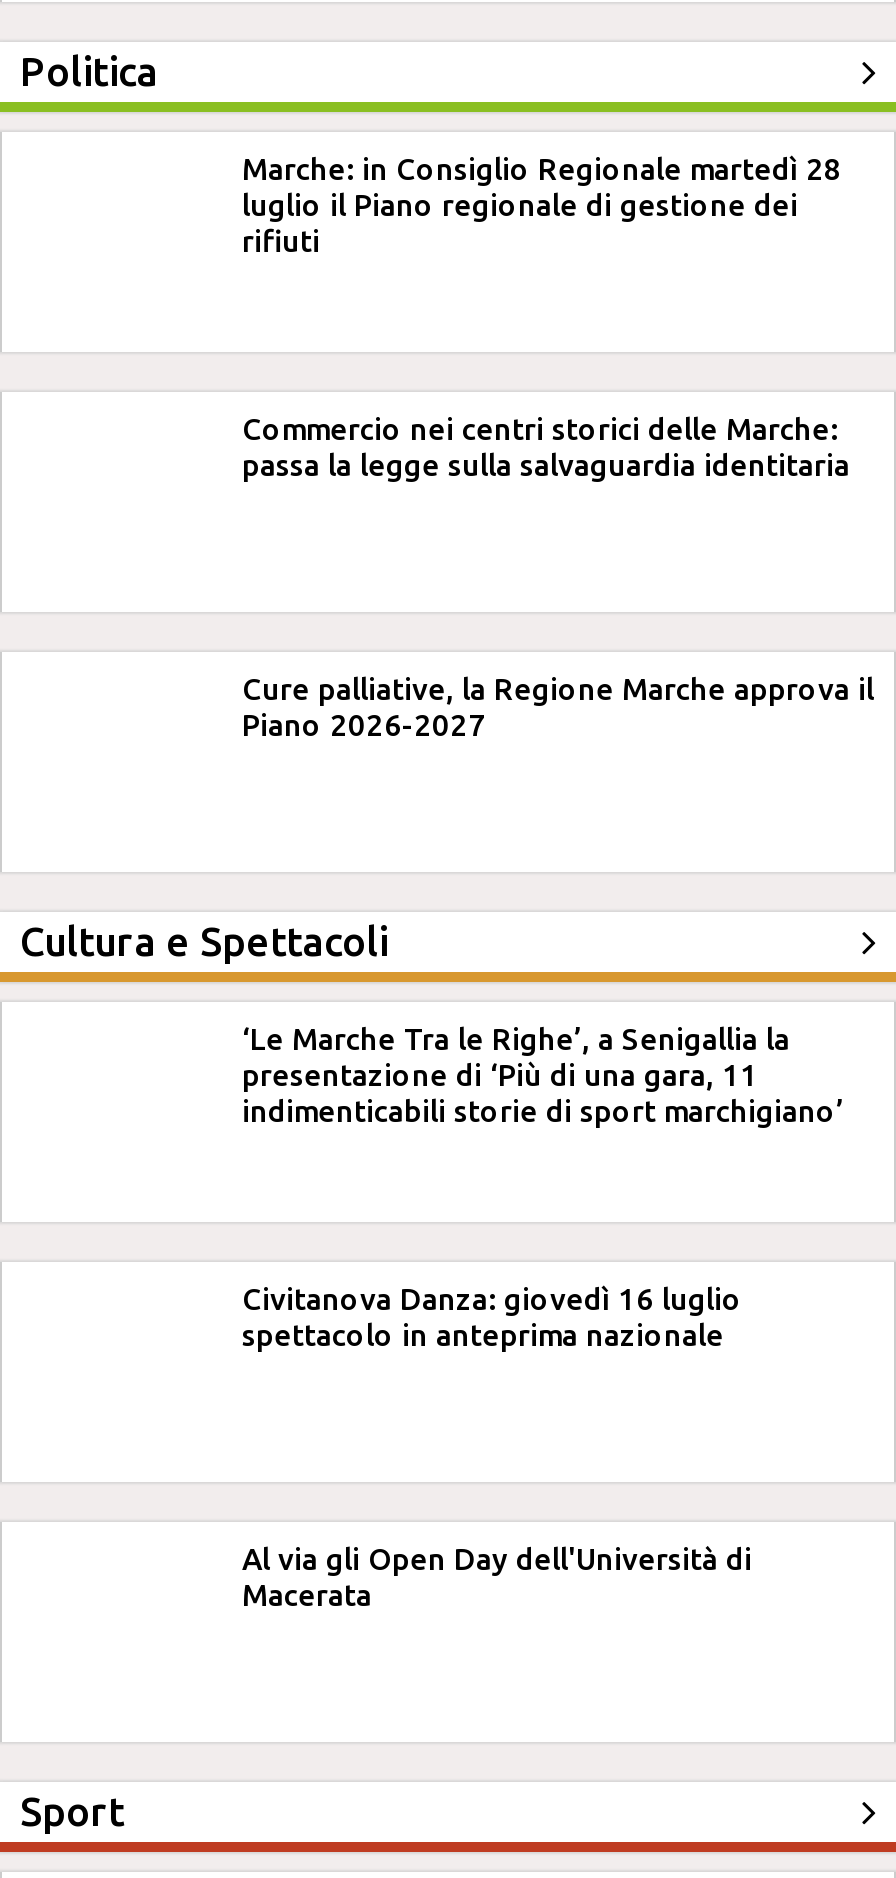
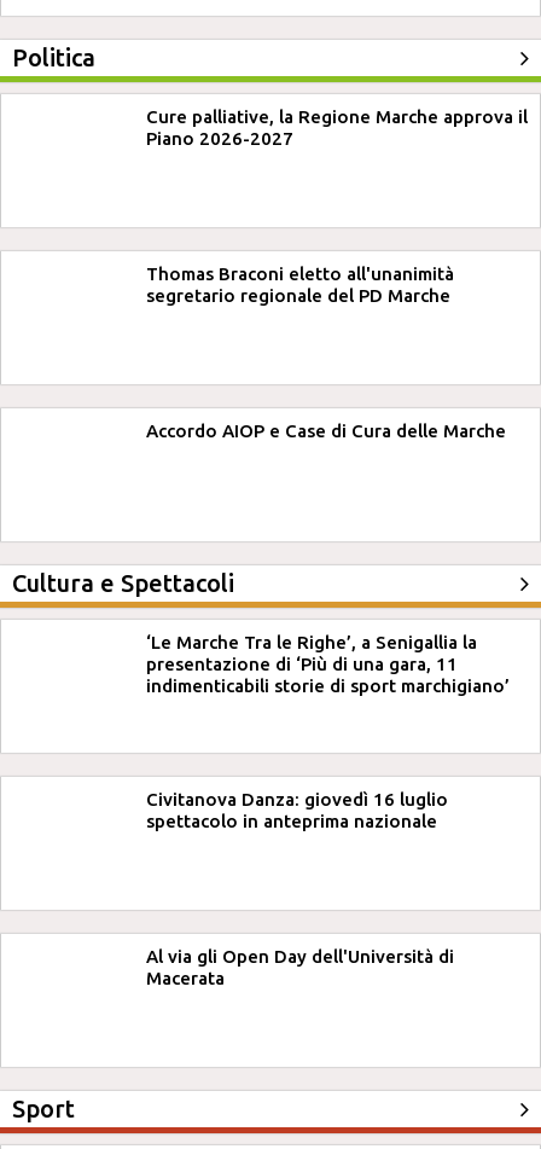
[242,152,842,258] Marche: in Consiglio Regionale martedì 28 | luglio il Piano regionale di gestione dei | rifiuti -> none
[242,412,850,482] Commercio nei centri storici delle Marche: | passa la legge sulla salvaguardia identitaria -> none
moved [242,672,874,742] -> [146,106,528,149]: Cure palliative, la Regione Marche approva il | Piano 2026-2027
none -> [146,263,454,306] Thomas Braconi eletto all'unanimità | segretario regionale del PD Marche
none -> [146,420,506,441] Accordo AIOP e Case di Cura delle Marche

